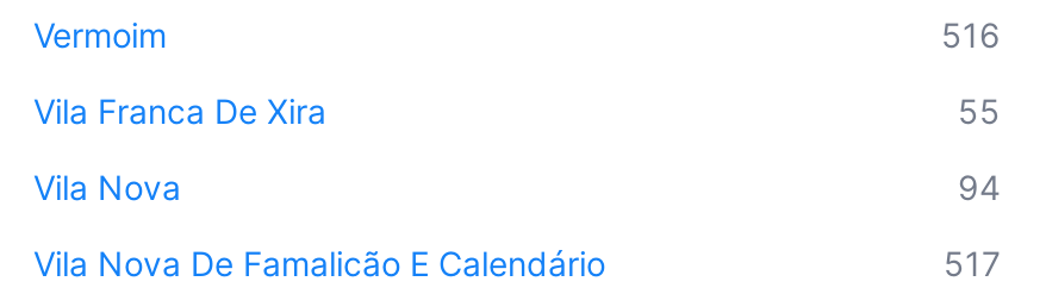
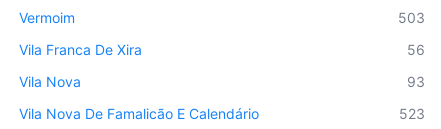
[941,13,1001,54] 516 -> [398,9,425,26] 503
[958,90,1001,130] 55 -> [407,41,425,58] 56
[958,166,1001,206] 94 -> [407,73,425,90] 93
[944,242,1001,282] 517 -> [399,105,425,122] 523

